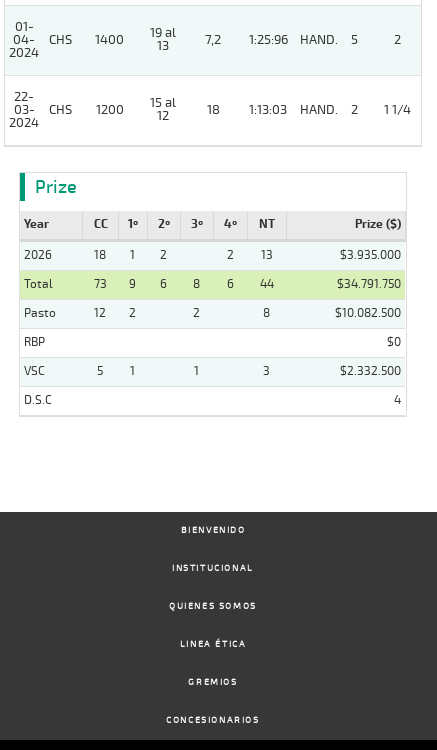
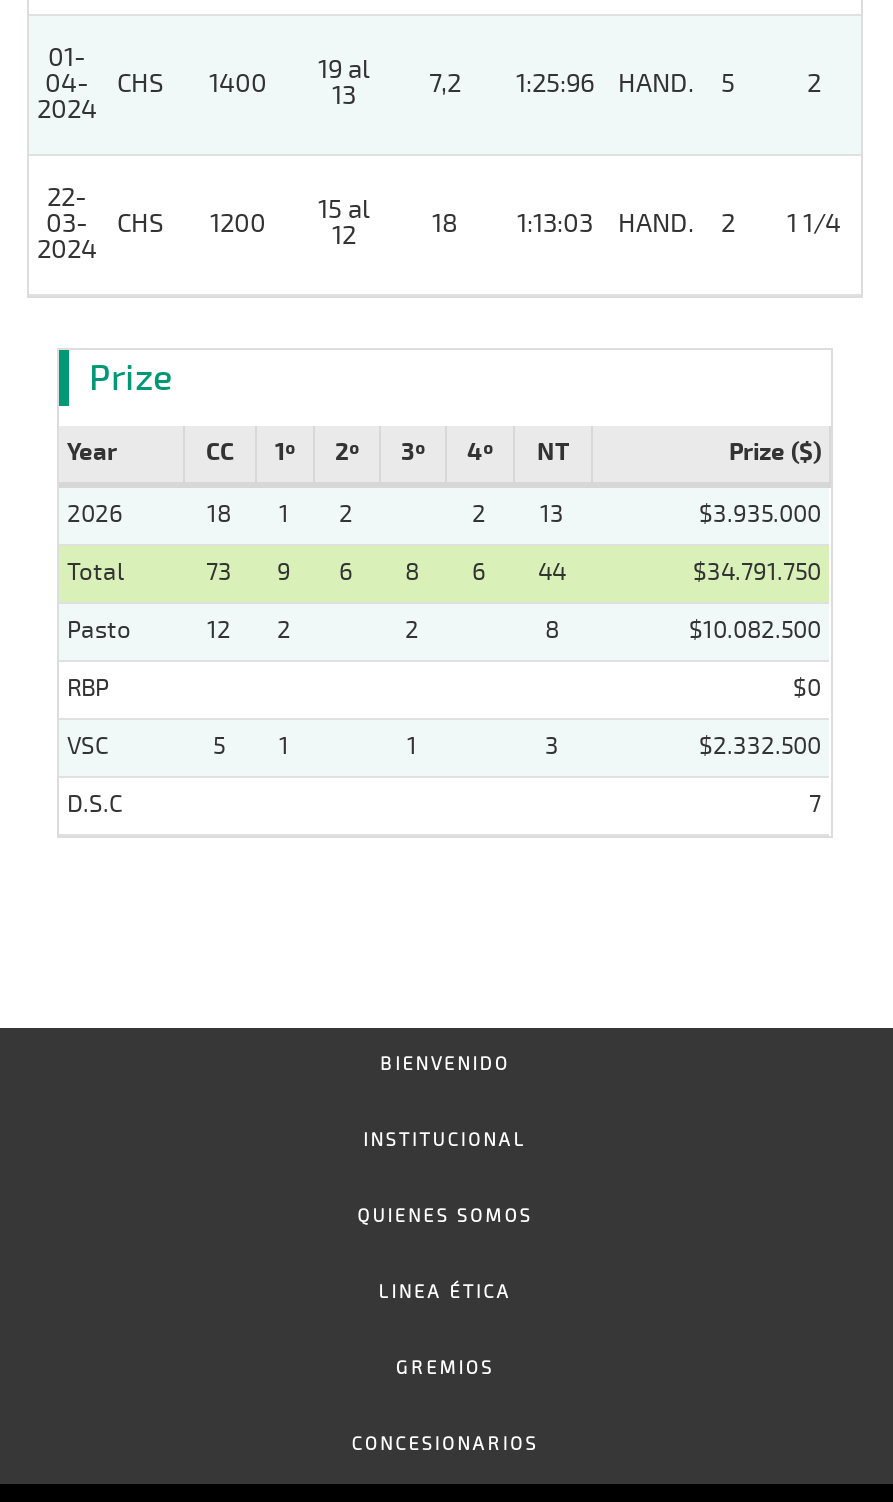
[394,393,401,408] 4 -> [809,790,821,820] 7

